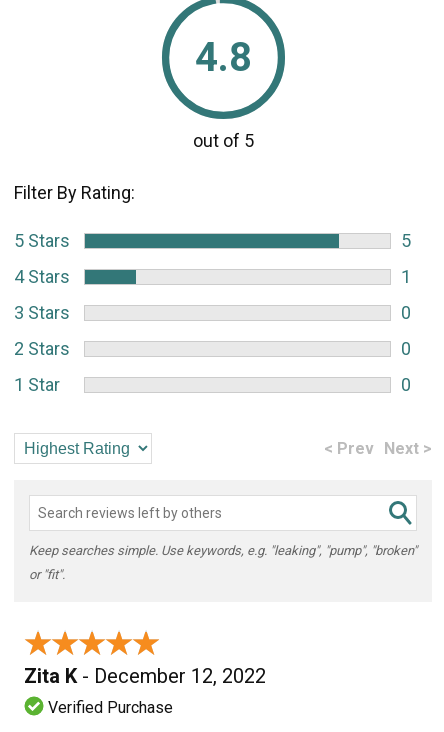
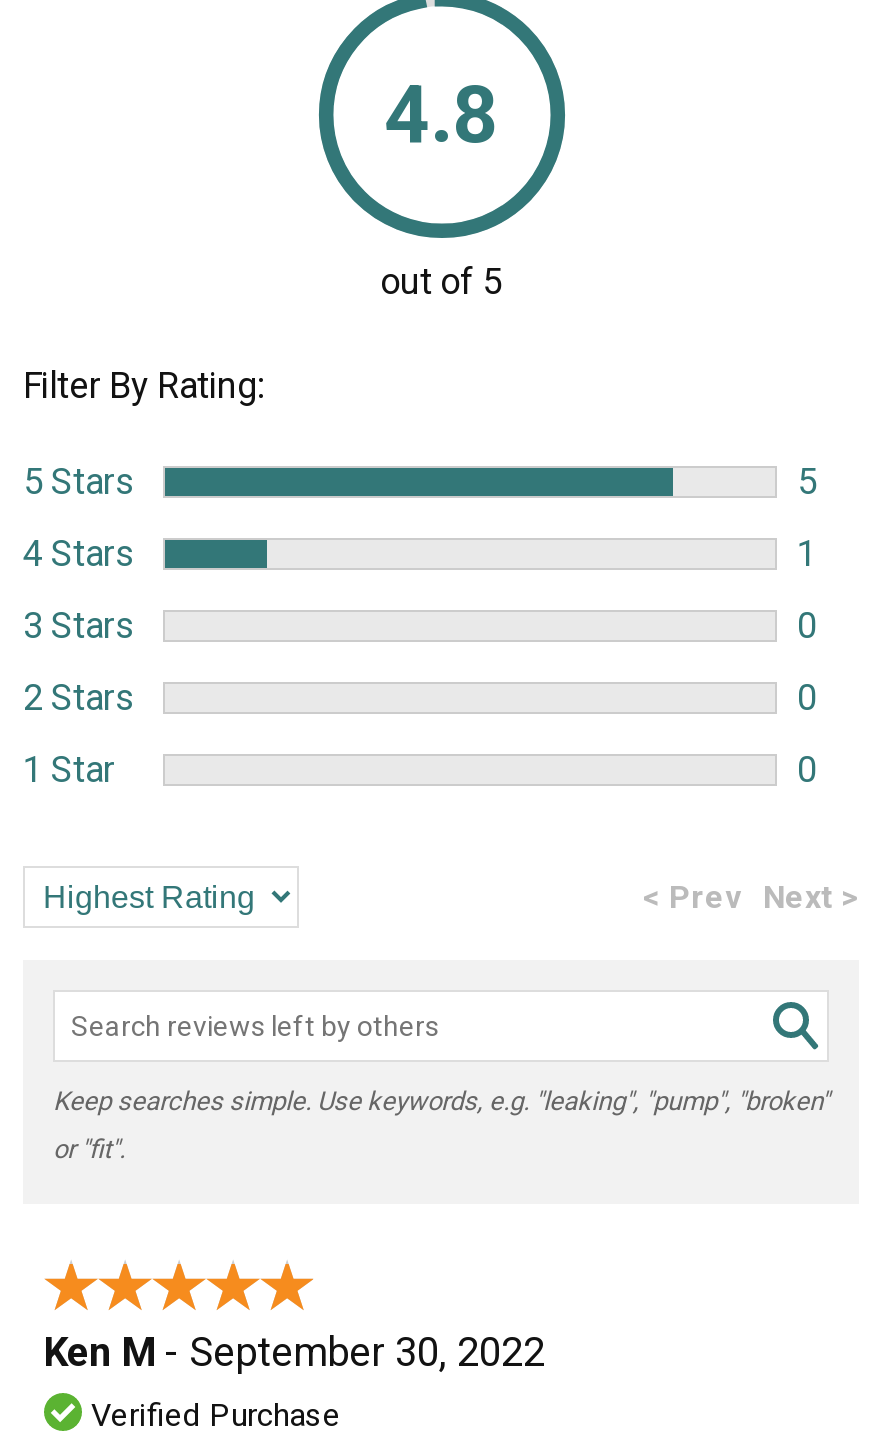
[24,664,266,688] Zita K - December 12, 2022 -> [43,1329,545,1377] Ken M - September 30, 2022

